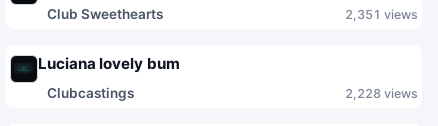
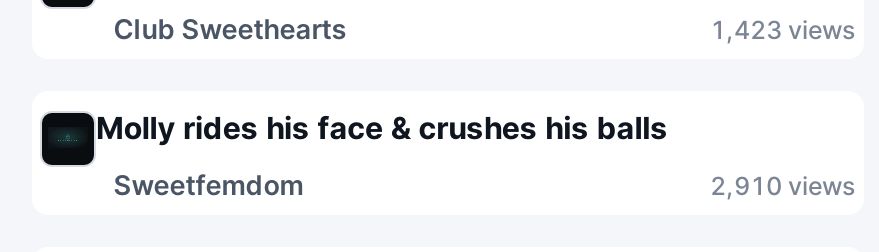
[345,7,418,22] 2,351 views -> [710,14,856,44] 1,423 views
[38,54,180,73] Luciana lovely bum -> [96,108,668,146] Molly rides his face & crushes his balls
[47,85,418,101] Clubcastings | 2,228 views -> [114,169,856,201] Sweetfemdom | 2,910 views

